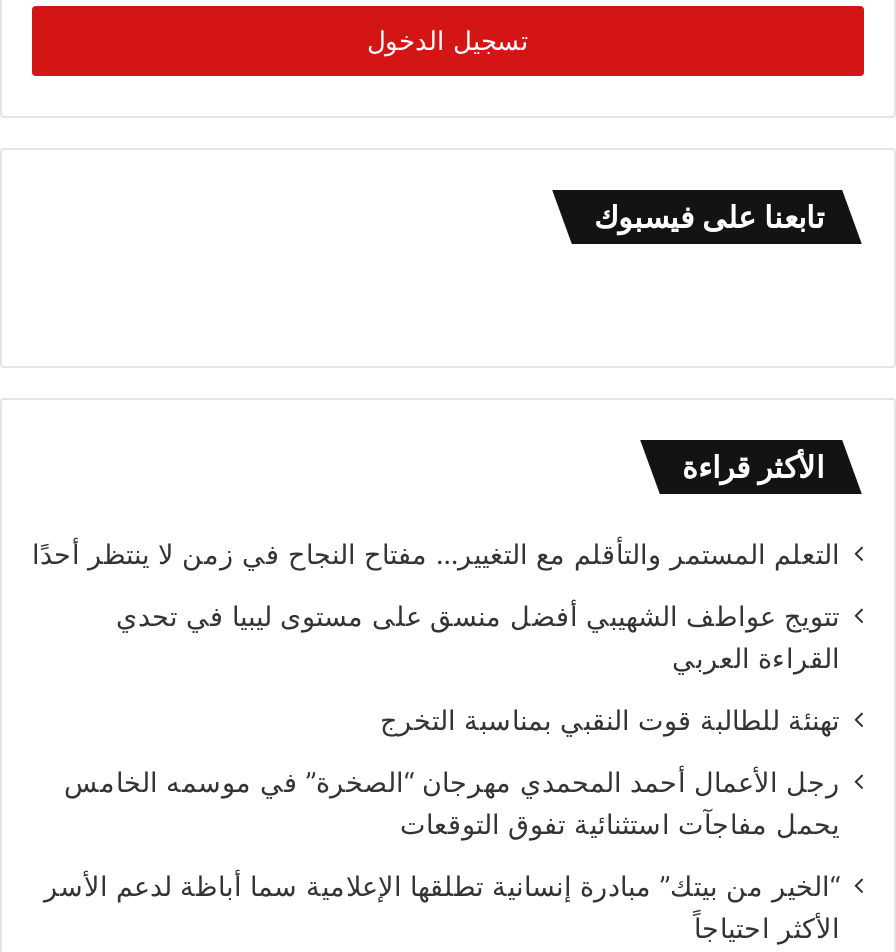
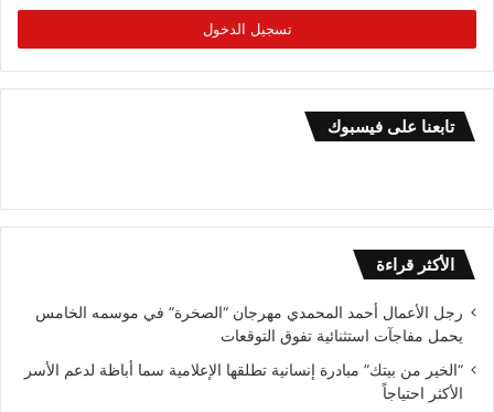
[32,537,840,735] التعلم المستمر والتأقلم مع التغيير… مفتاح النجاح في زمن لا ينتظر أحدًا | تتويج عواطف الشهيبي أفضل منسق على مستوى ليبيا في تحدي | القراءة العربي | تهنئة للطالبة قوت النقبي بمناسبة التخرج -> none

